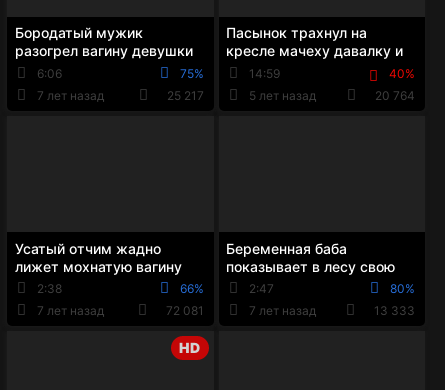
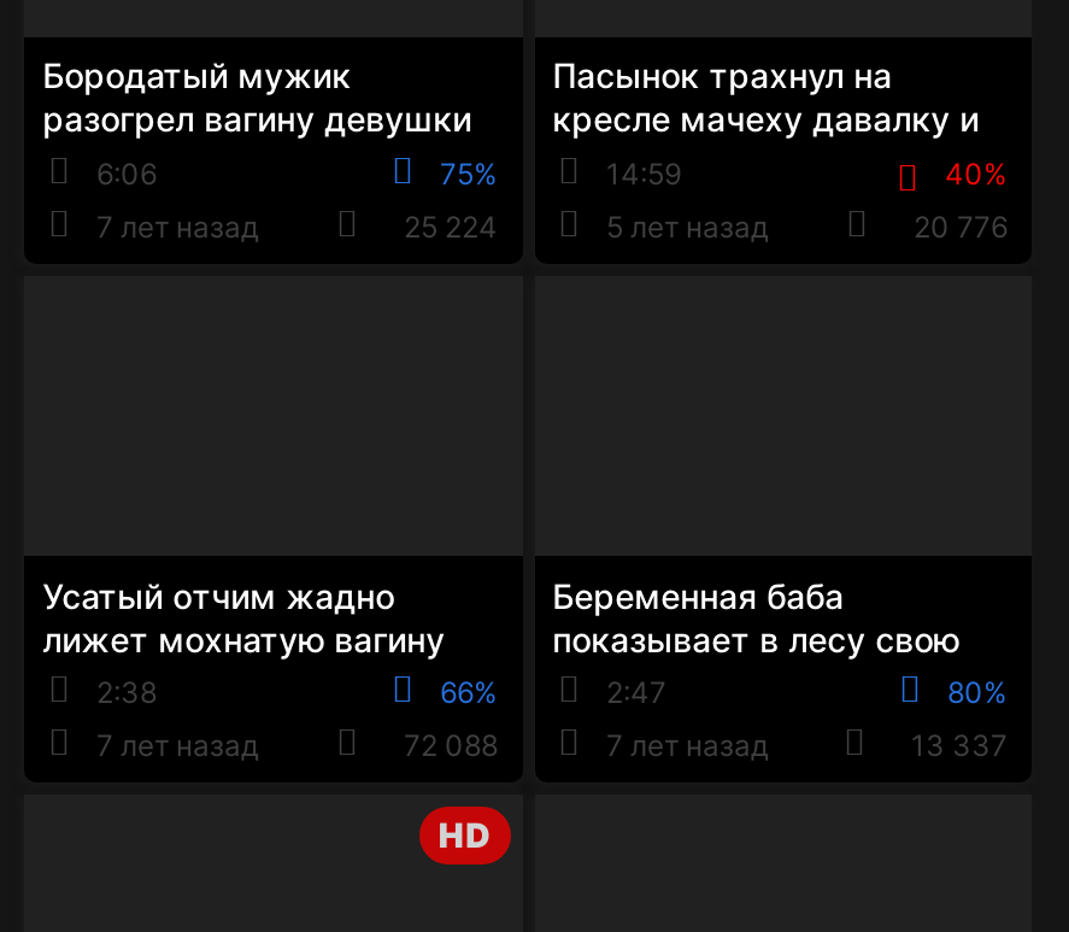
[166,88,203,103] 25 217 -> [404,208,498,244] 25 224
[375,88,415,103] 20 764 -> [914,208,1008,244] 20 776
[165,303,203,318] 72 081 -> [404,727,498,763] 72 088
[374,303,415,318] 13 333 -> [911,727,1008,763] 13 337

